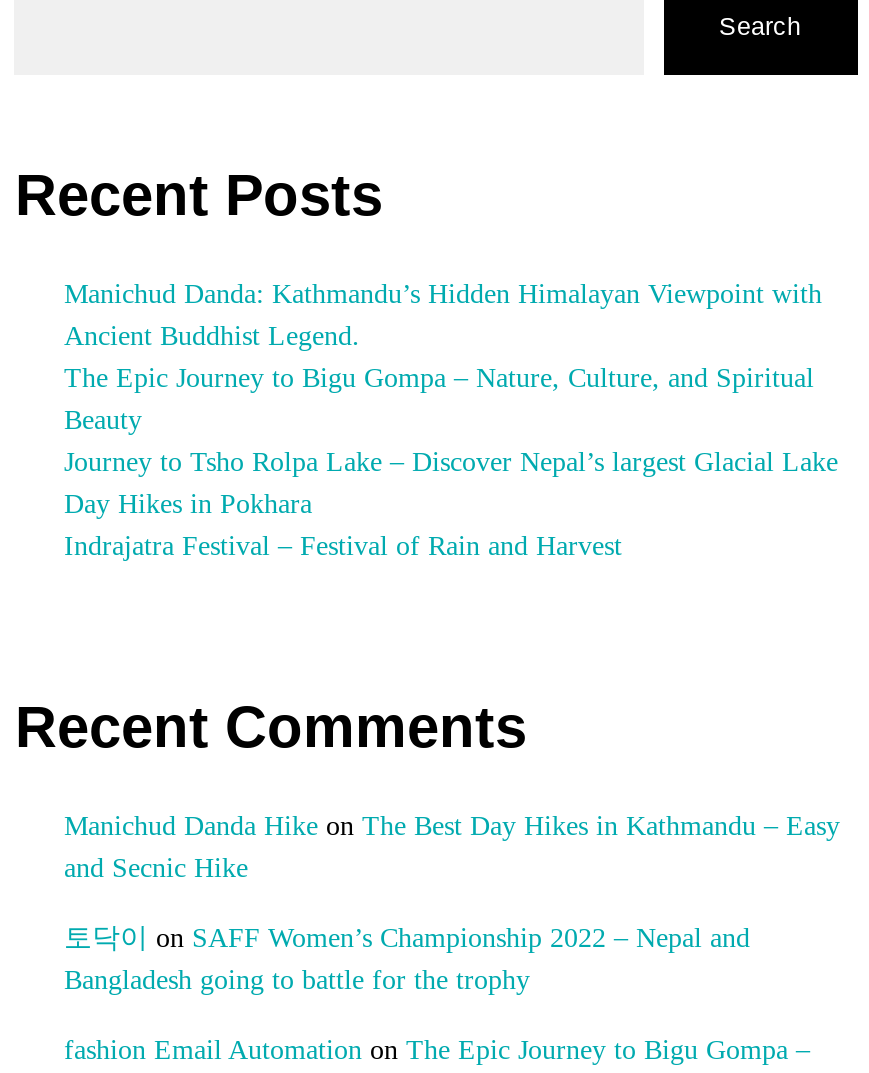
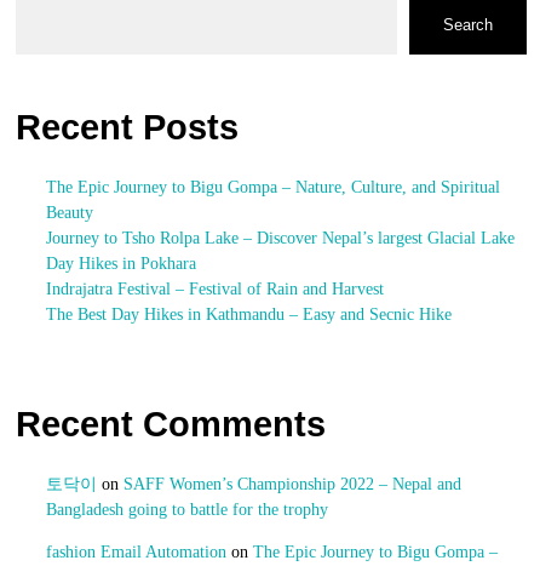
[64,279,822,351] Manichud Danda: Kathmandu’s Hidden Himalayan Viewpoint with | Ancient Buddhist Legend. -> none
none -> [46,305,451,323] The Best Day Hikes in Kathmandu – Easy and Secnic Hike
[64,811,840,883] Manichud Danda Hike on The Best Day Hikes in Kathmandu – Easy | and Secnic Hike -> none

